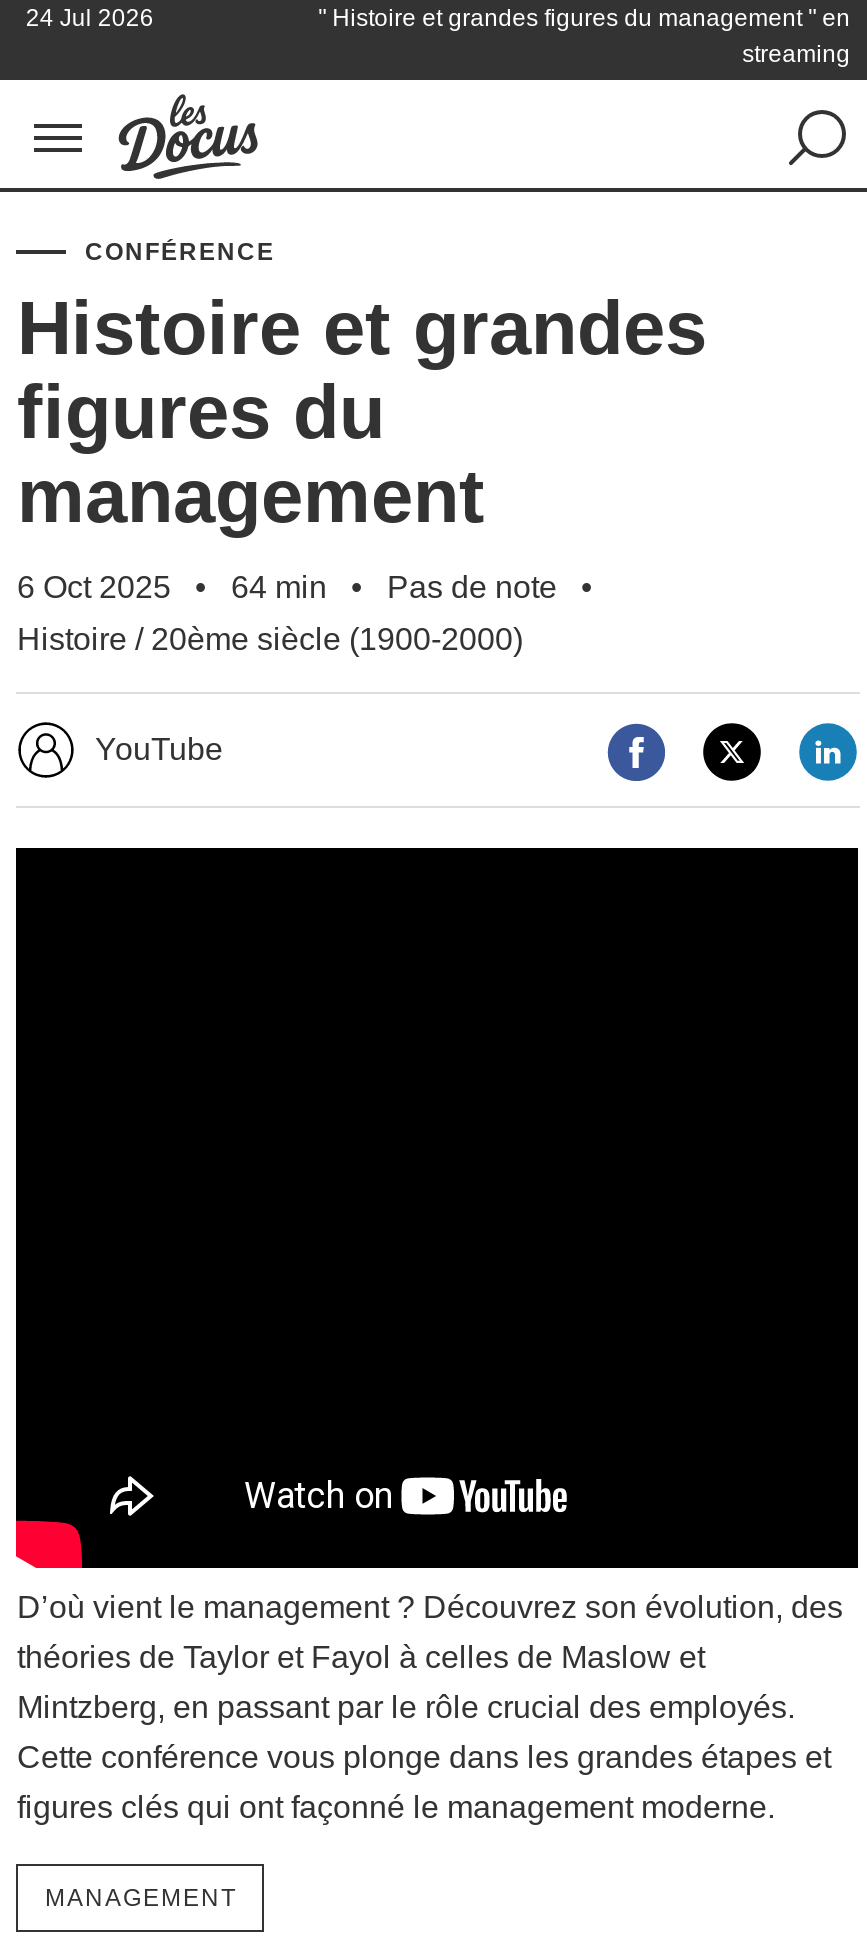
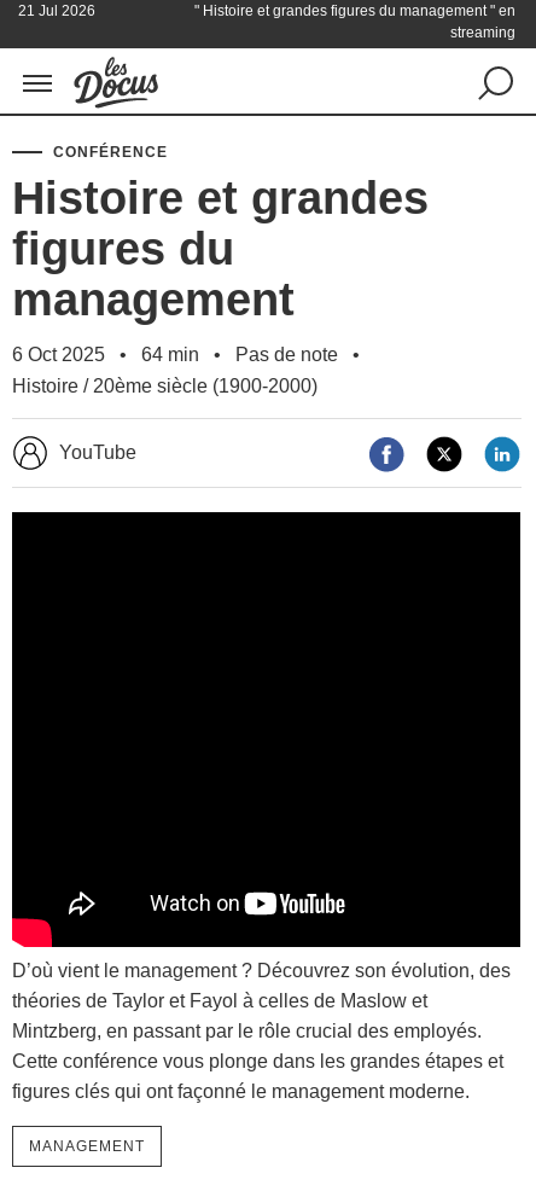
[26,4,154,32] 24 Jul 2026 -> [18,2,95,19] 21 Jul 2026

